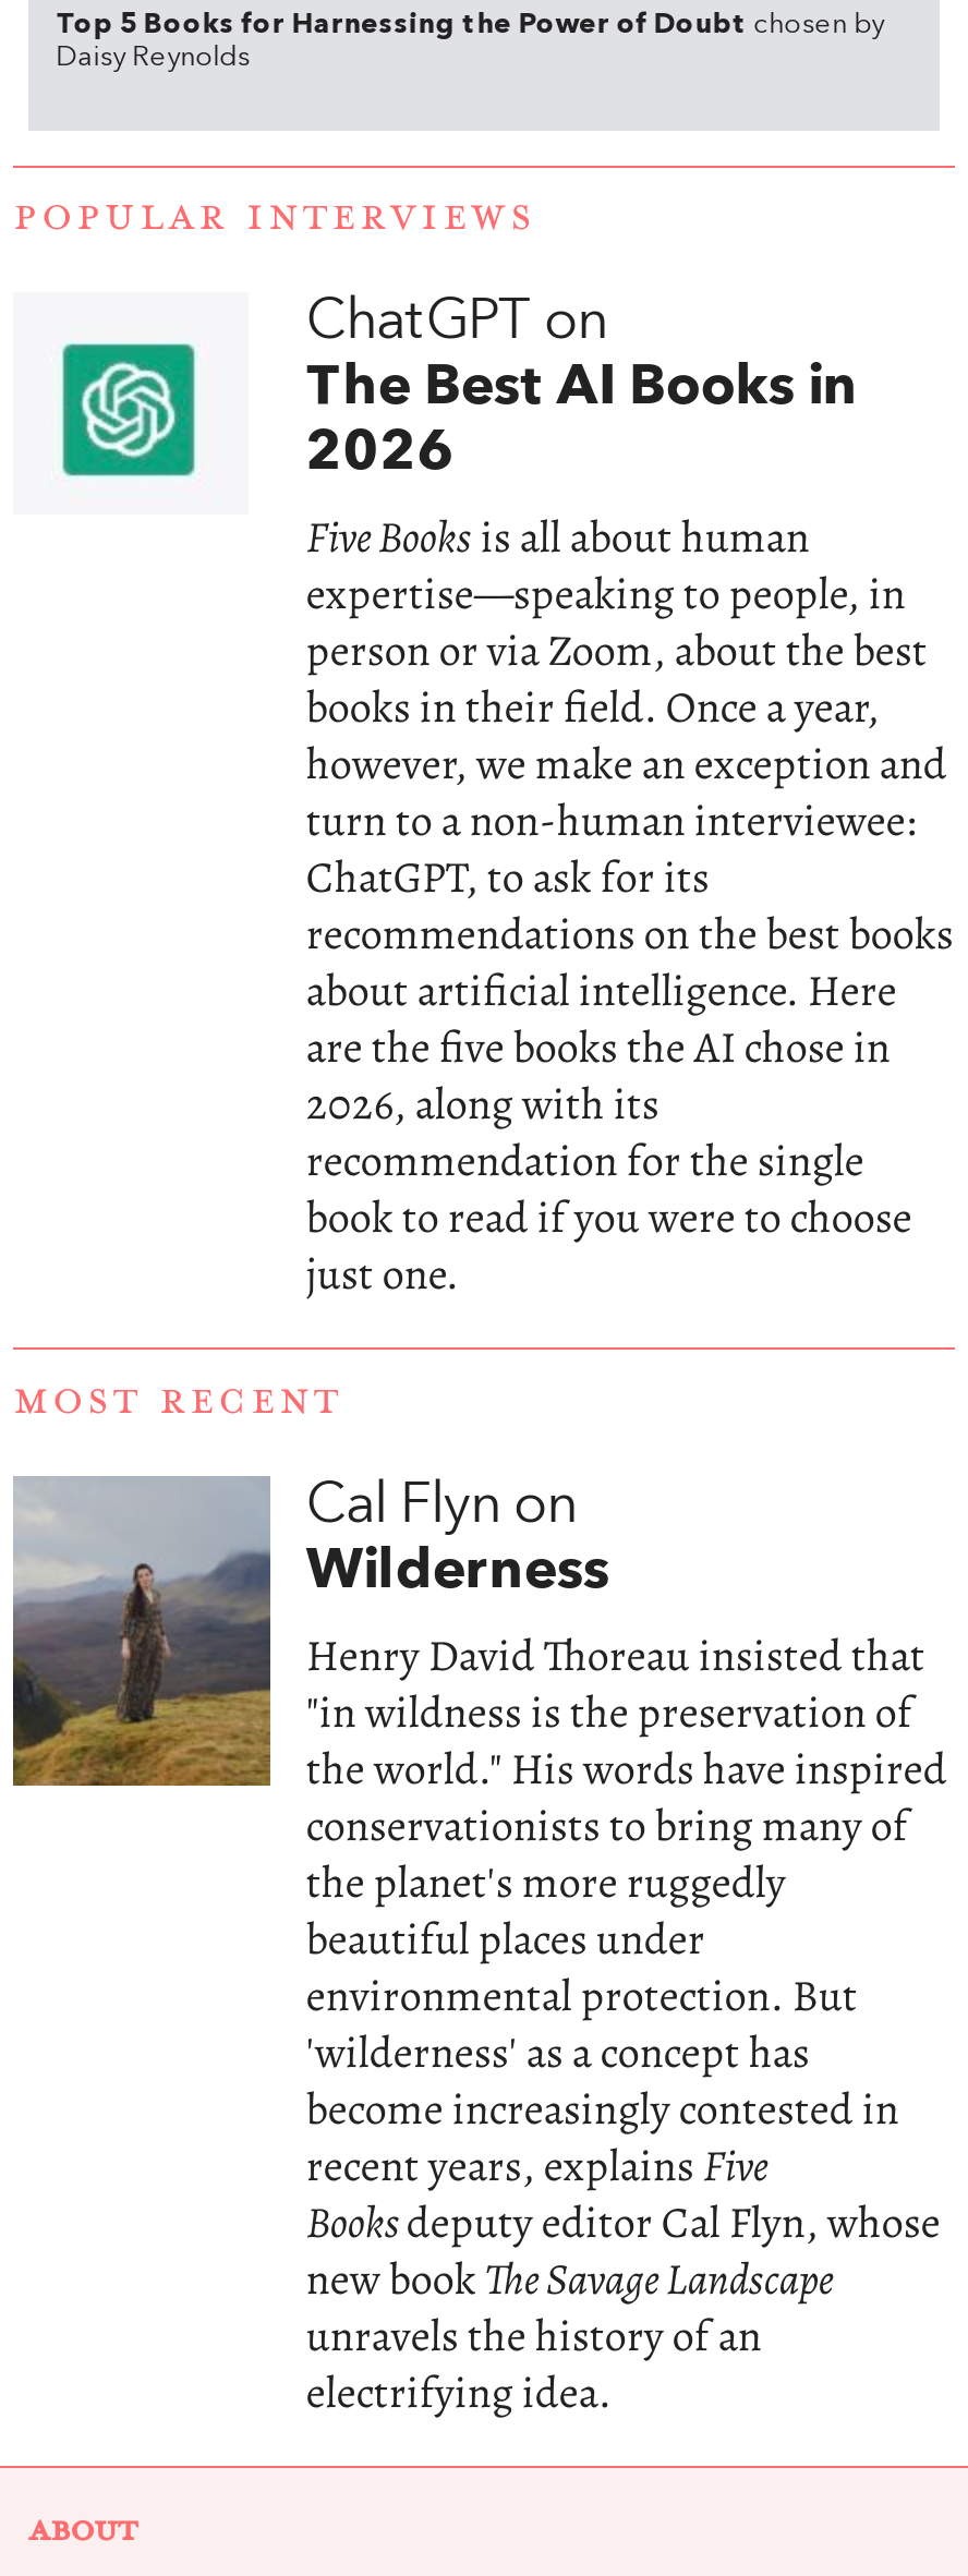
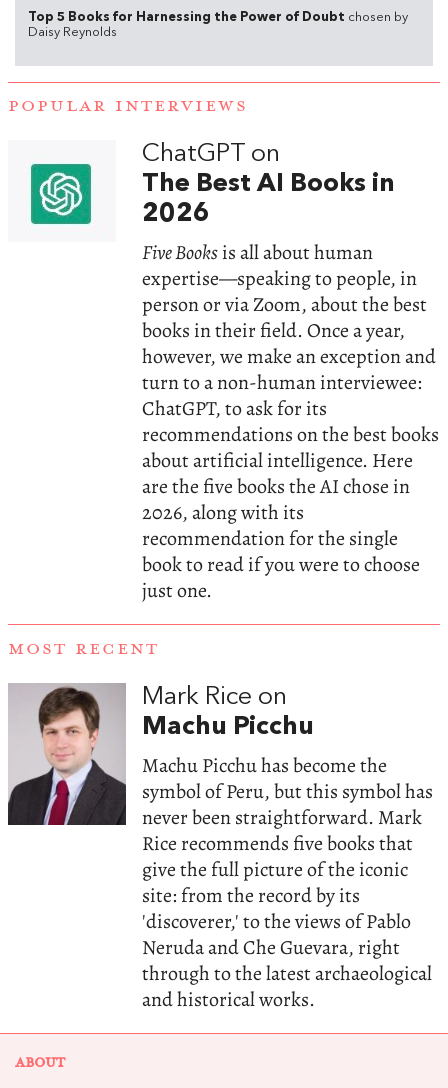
[11,1480,609,1788] [image] | Cal Flyn on | Wilderness -> [8,685,314,826] [image] | Mark Rice on | Machu Picchu
[306,1626,947,2422] Henry David Thoreau insisted that | "in wildness is the preservation of | the world." His words have inspired | conservationists to bring many of | the planet's more ruggedly | beautiful places under | environmental protection. But | 'wilderness' as a concept has | become increasingly contested in | recent years, explains Five | Booksdeputy editor Cal Flyn, whose | new book The Savage Landscape | unravels the history of an | electrifying idea. -> [142,752,433,1013] Machu Picchu has become the | symbol of Peru, but this symbol has | never been straightforward. Mark | Rice recommends five books that | give the full picture of the iconic | site: from the record by its | 'discoverer,' to the views of Pablo | Neruda and Che Guevara, right | through to the latest archaeological | and historical works.

